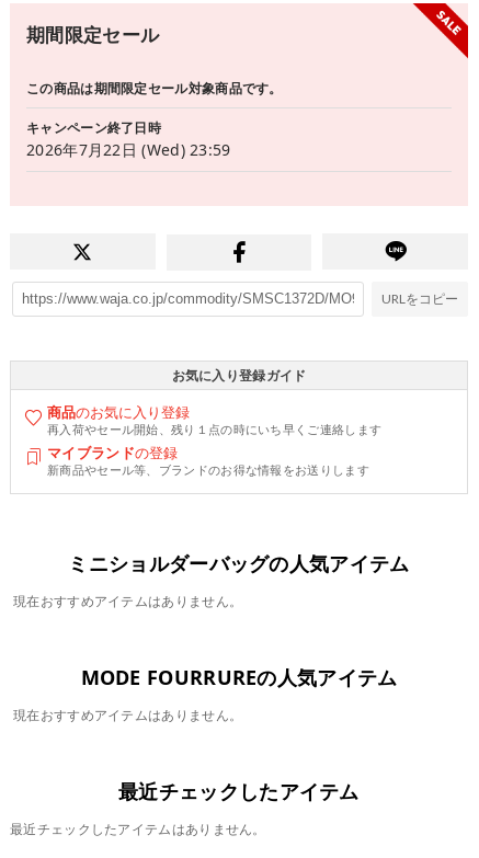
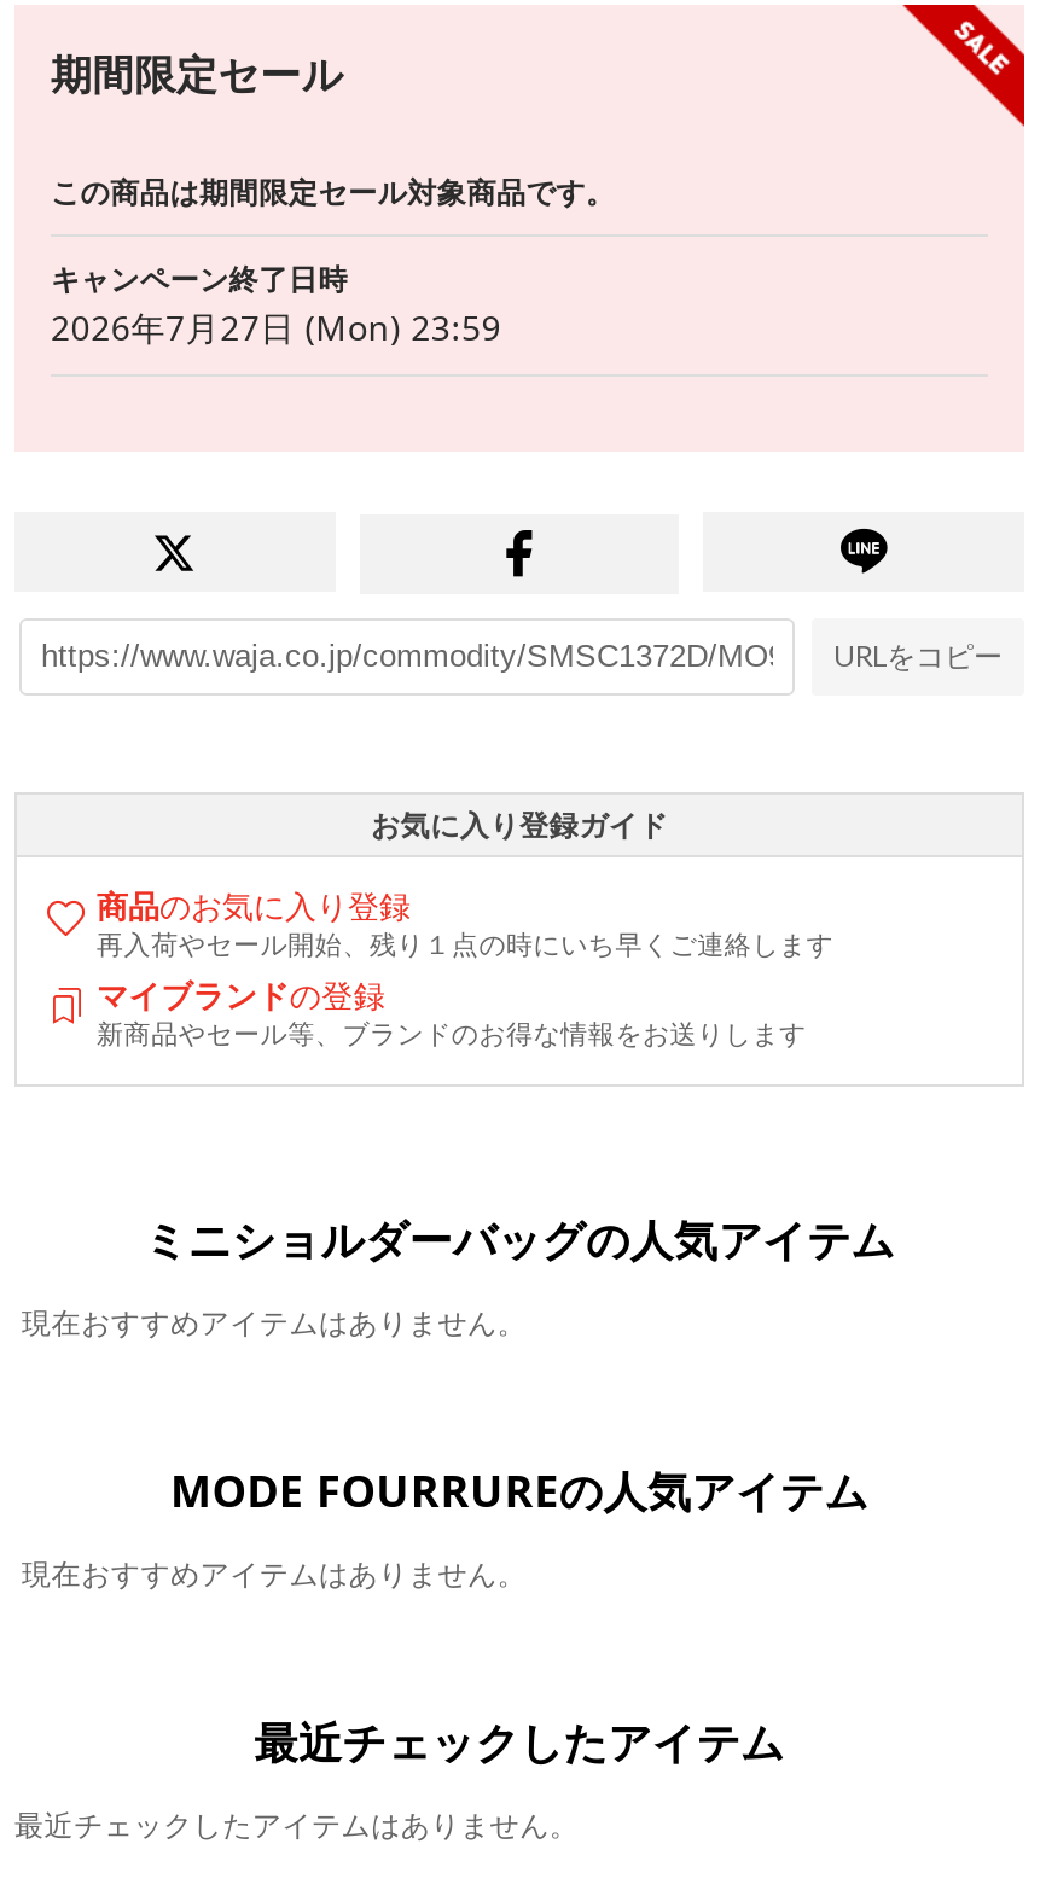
[26,139,231,160] 2026年7月22日 (Wed) 23:59 -> [51,304,502,349] 2026年7月27日 (Mon) 23:59

